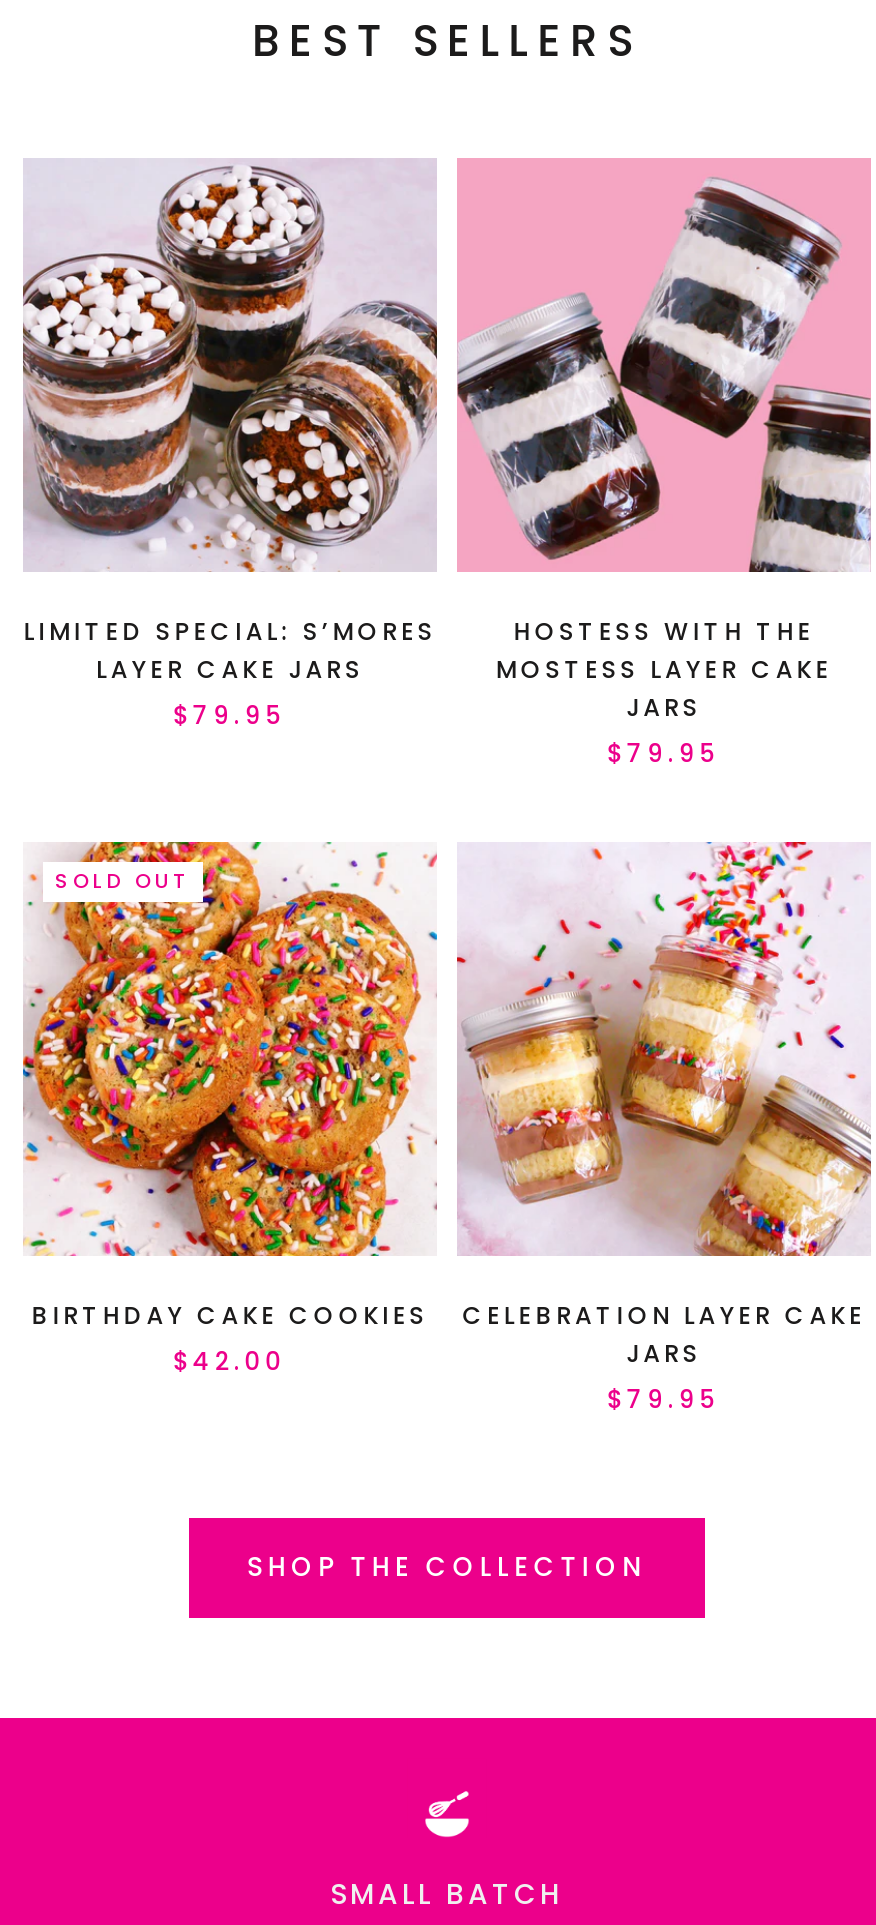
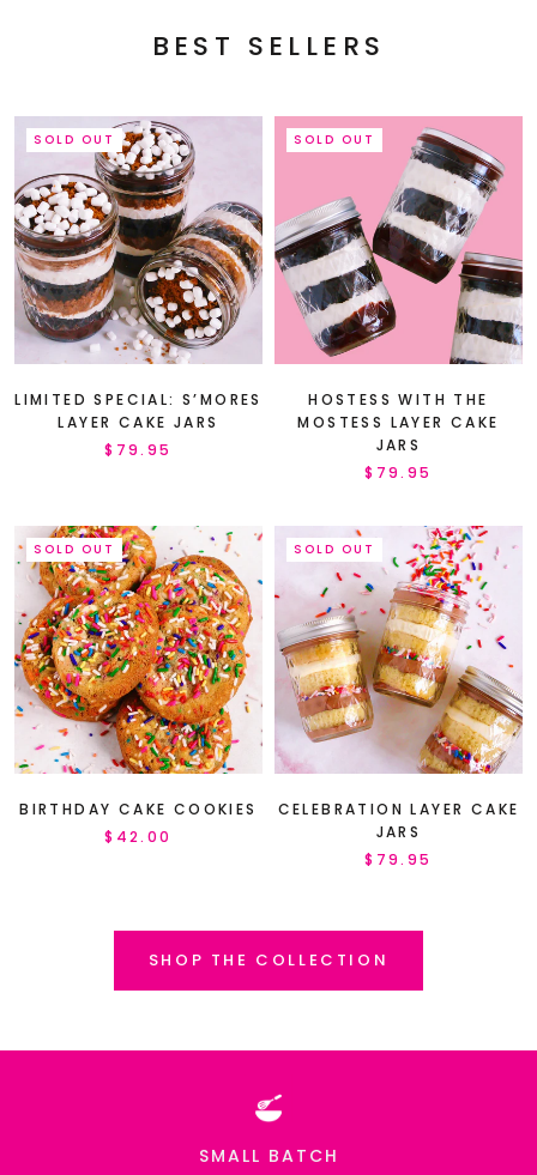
none -> [34,130,115,148] SOLD OUT
none -> [294,130,375,148] SOLD OUT
none -> [294,540,375,558] SOLD OUT

